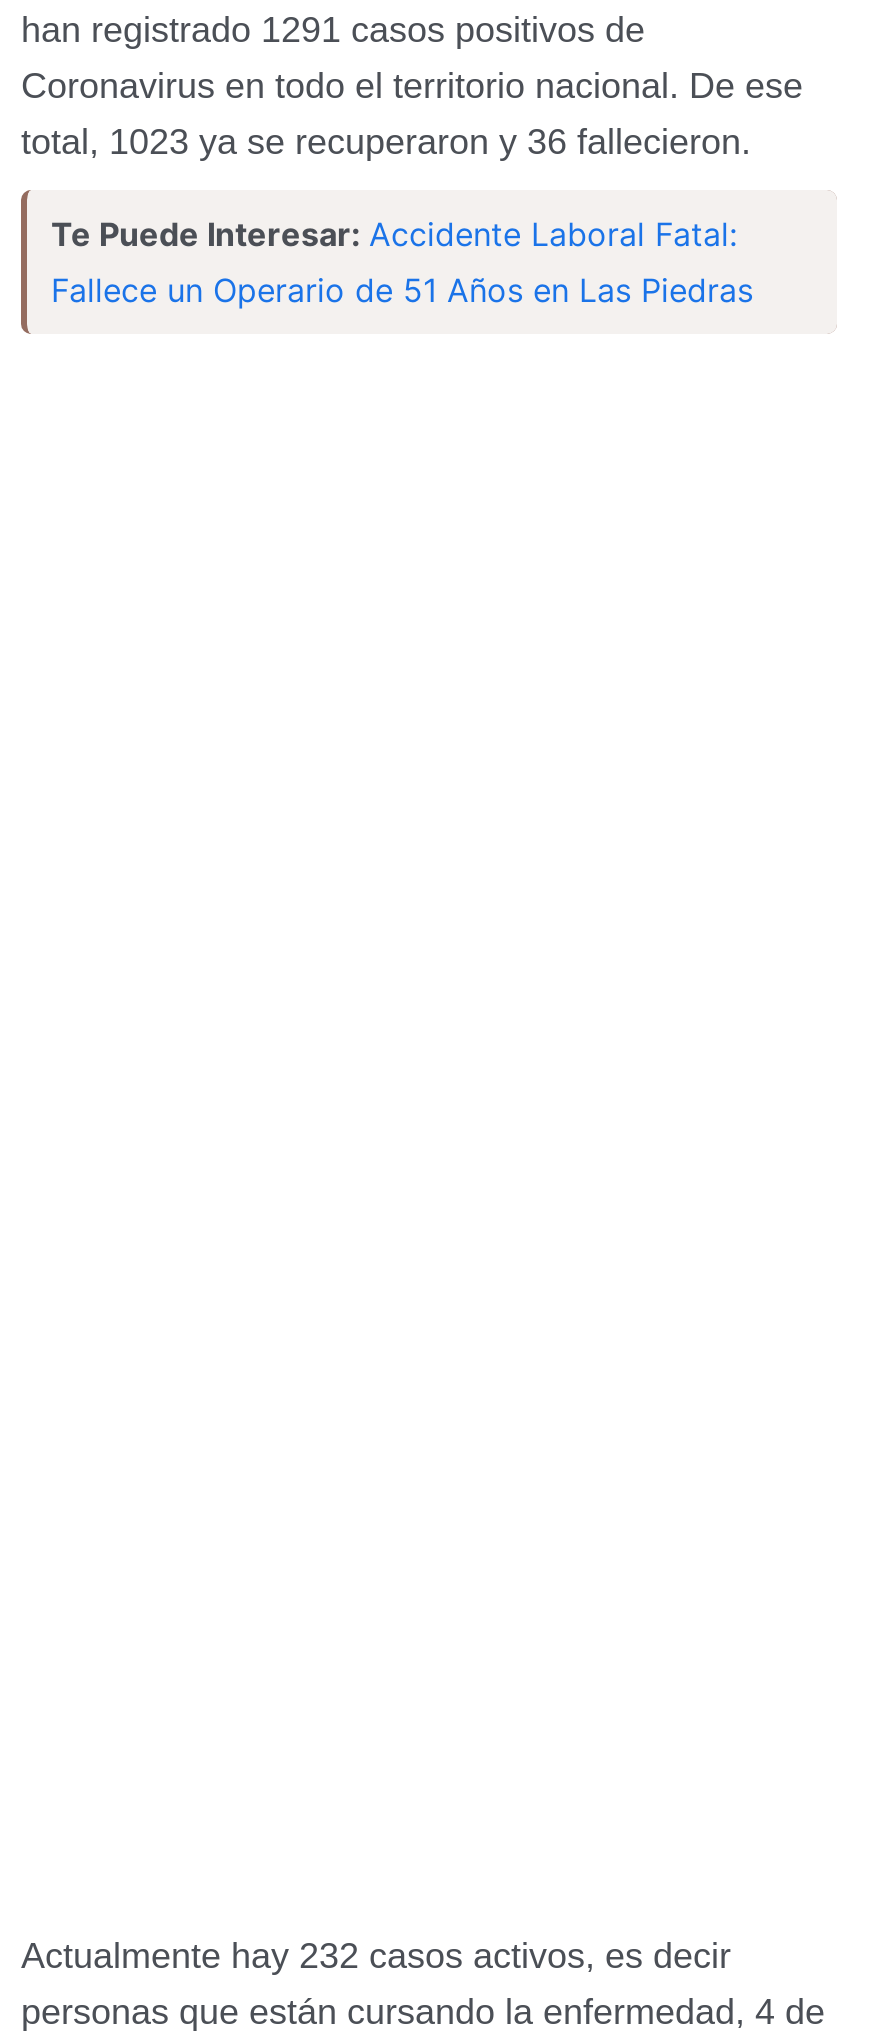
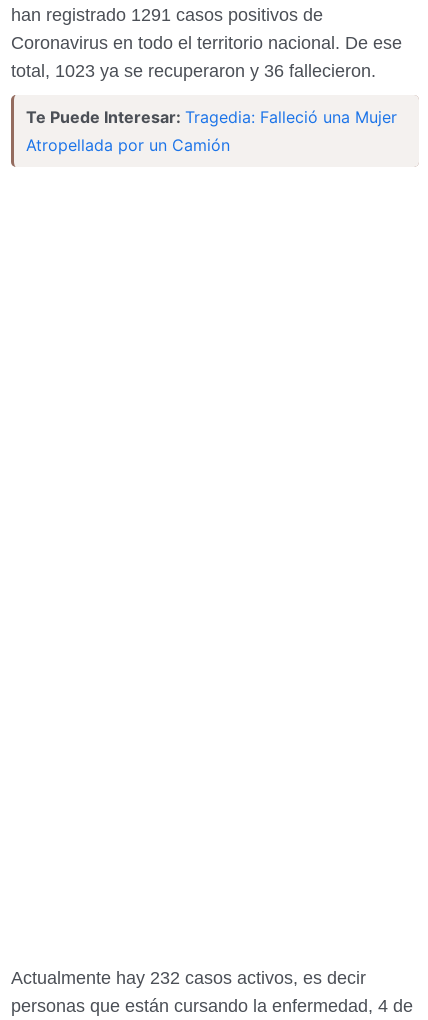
[51,213,753,309] Te Puede Interesar: Accidente Laboral Fatal: | Fallece un Operario de 51 Años en Las Piedras -> [26,106,397,154] Te Puede Interesar: Tragedia: Falleció una Mujer | Atropellada por un Camión

